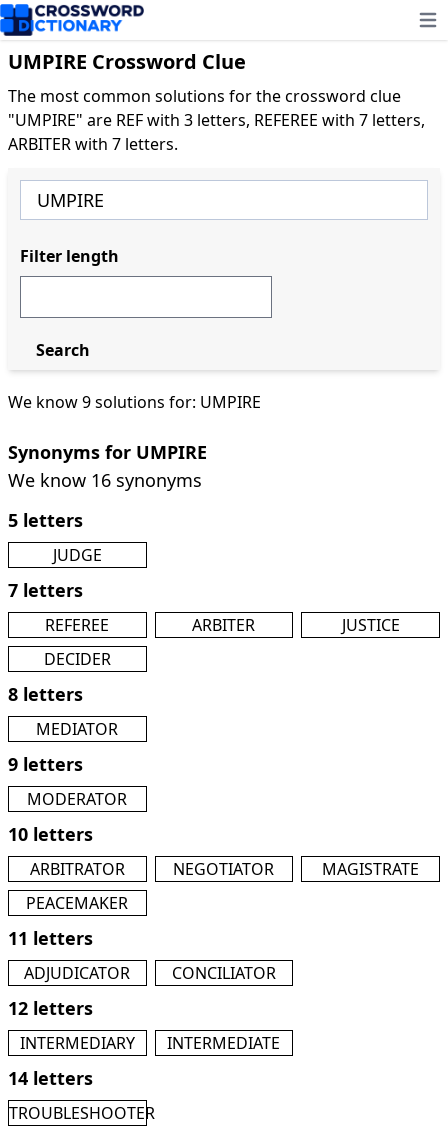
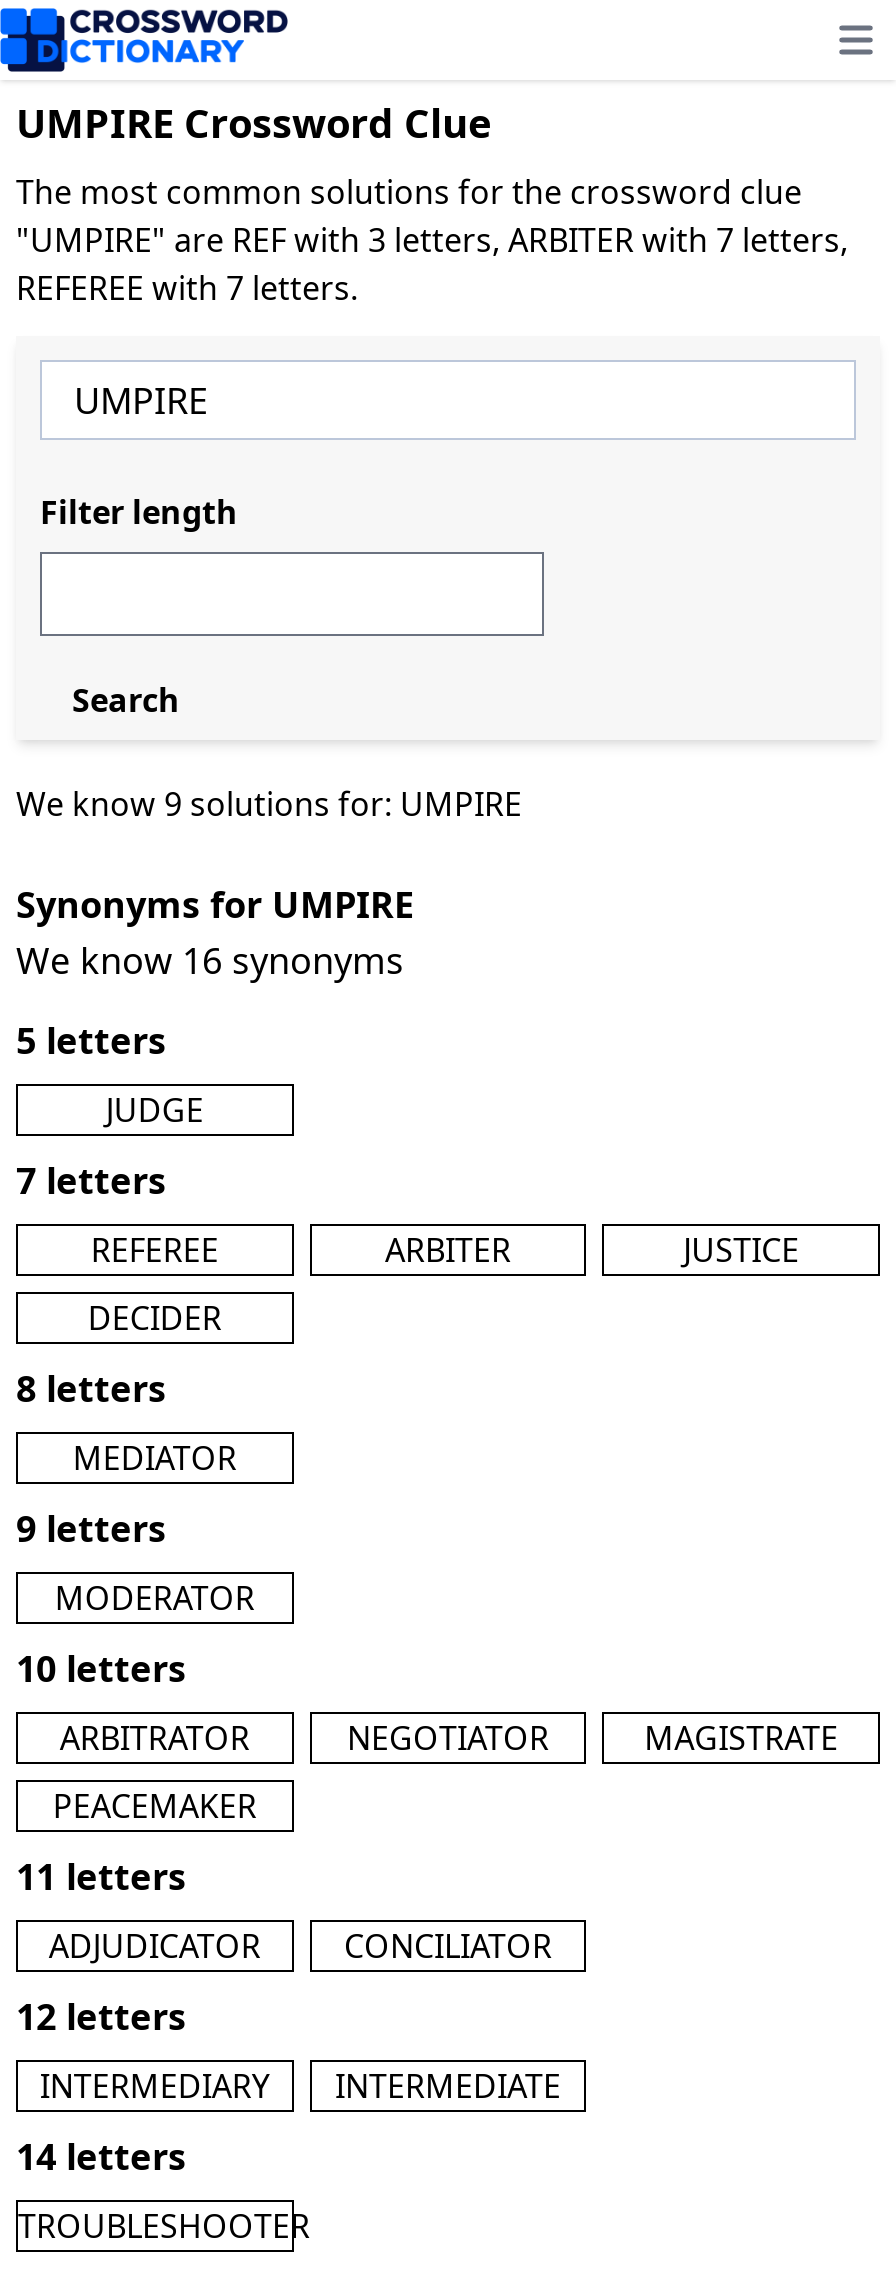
[8,109,425,131] "UMPIRE" are REF with 3 letters, REFEREE with 7 letters, -> [16,218,848,262] "UMPIRE" are REF with 3 letters, ARBITER with 7 letters,
[8,133,178,155] ARBITER with 7 letters. -> [16,266,358,310] REFEREE with 7 letters.

